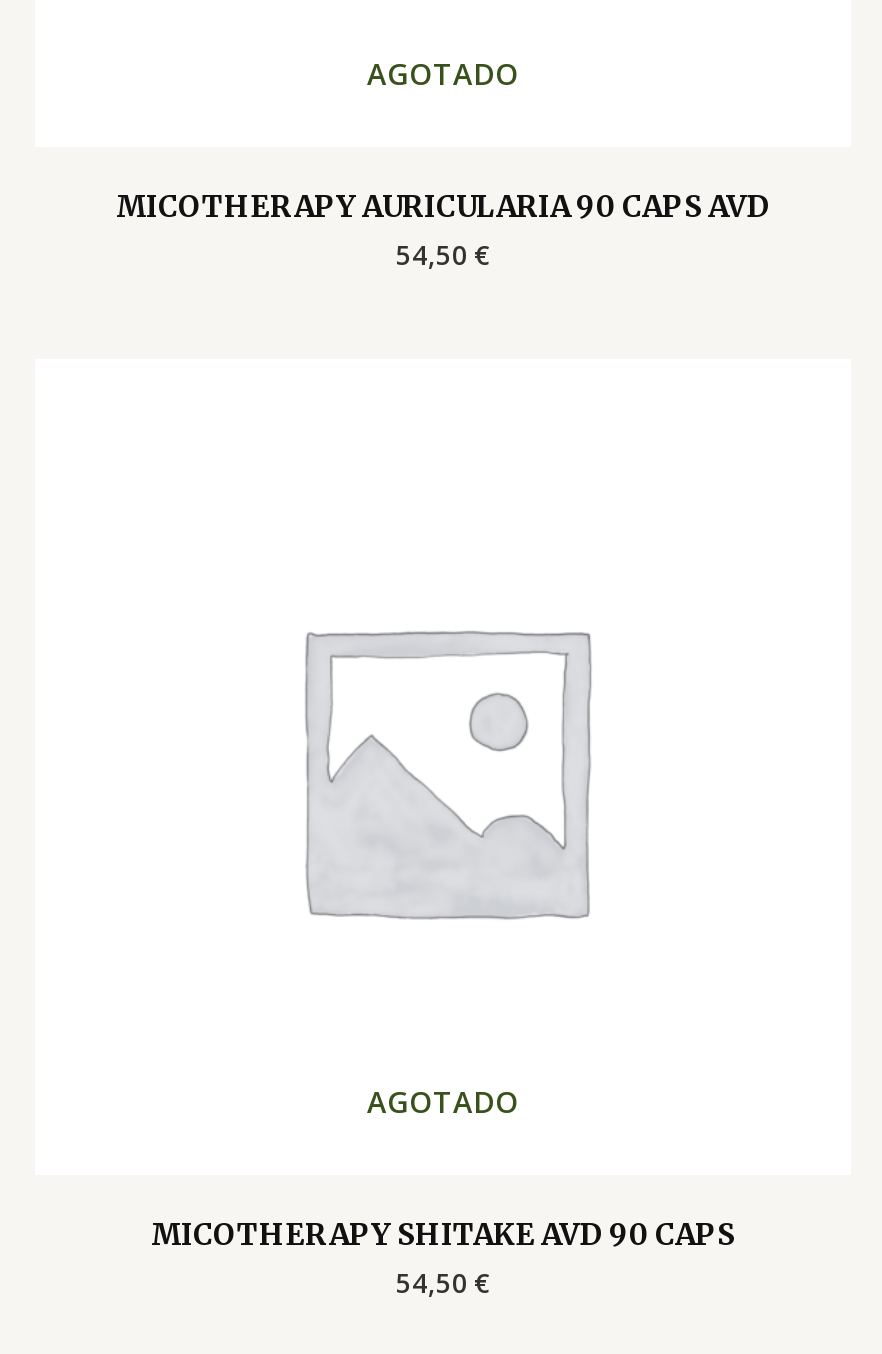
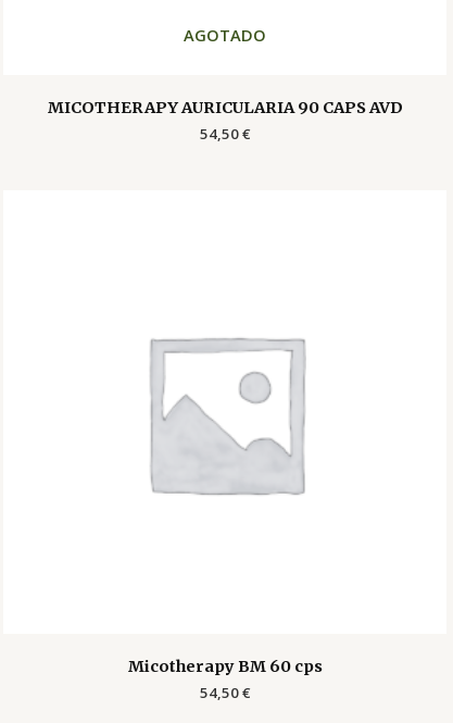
[151,1082,735,1253] AGOTADO | MICOTHERAPY SHITAKE AVD 90 CAPS -> [128,657,322,676] Micotherapy BM 60 cps

